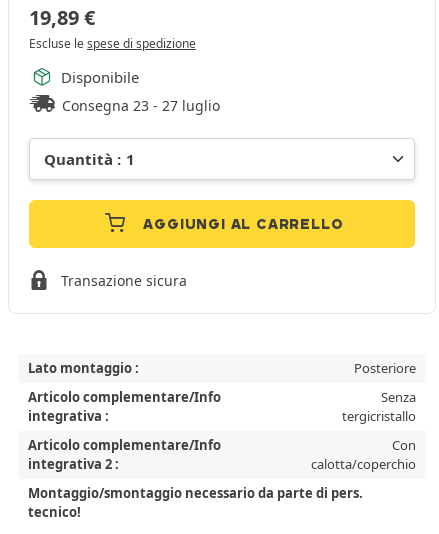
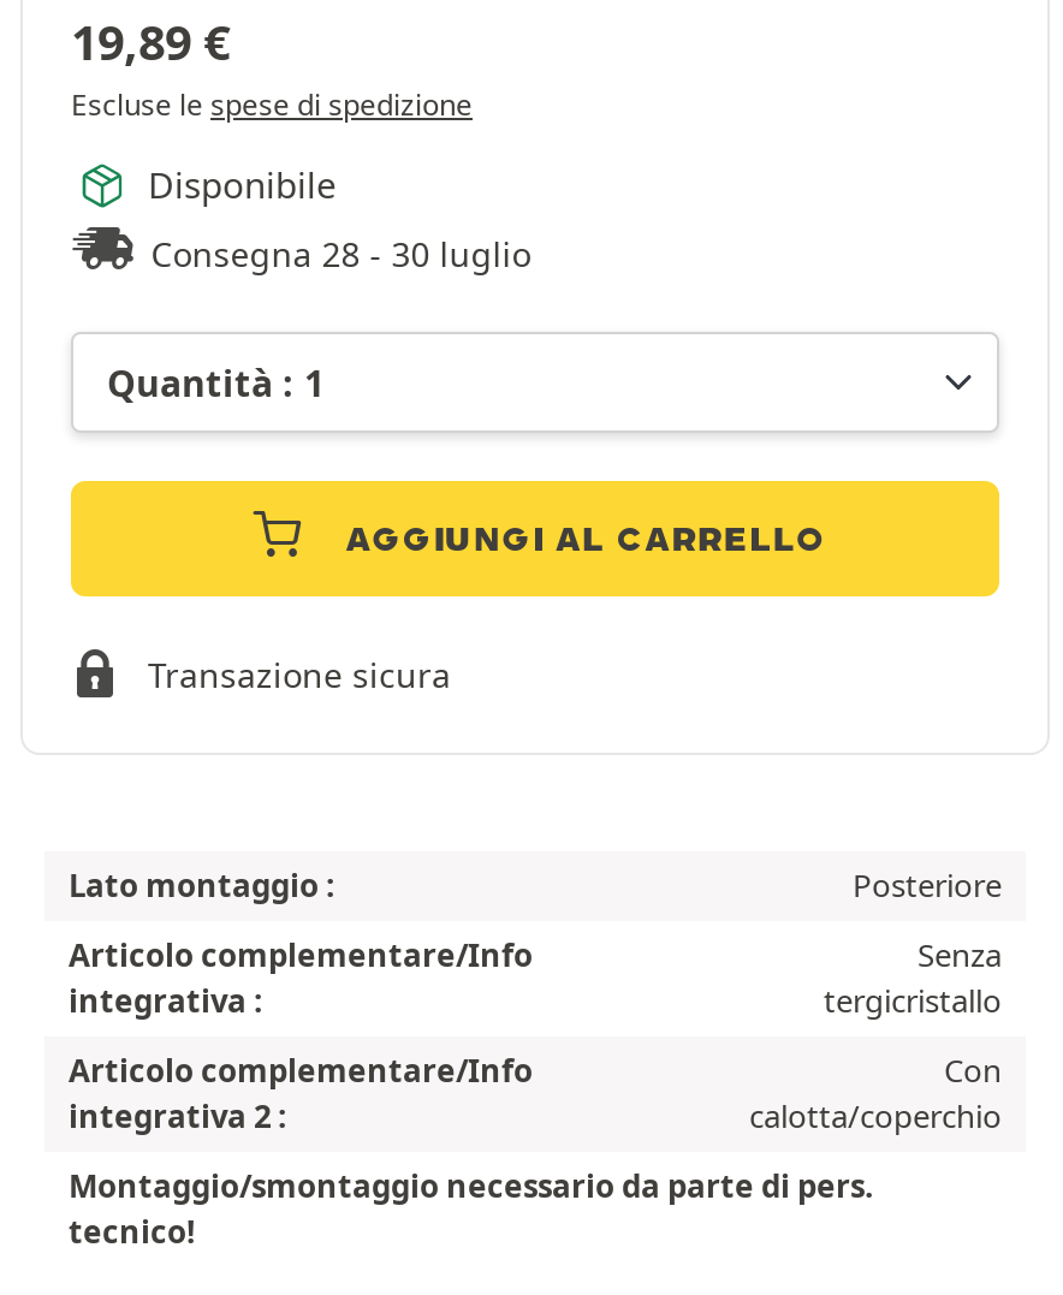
[62,95,220,114] Consegna 23 - 27 luglio -> [151,230,531,275] Consegna 28 - 30 luglio

